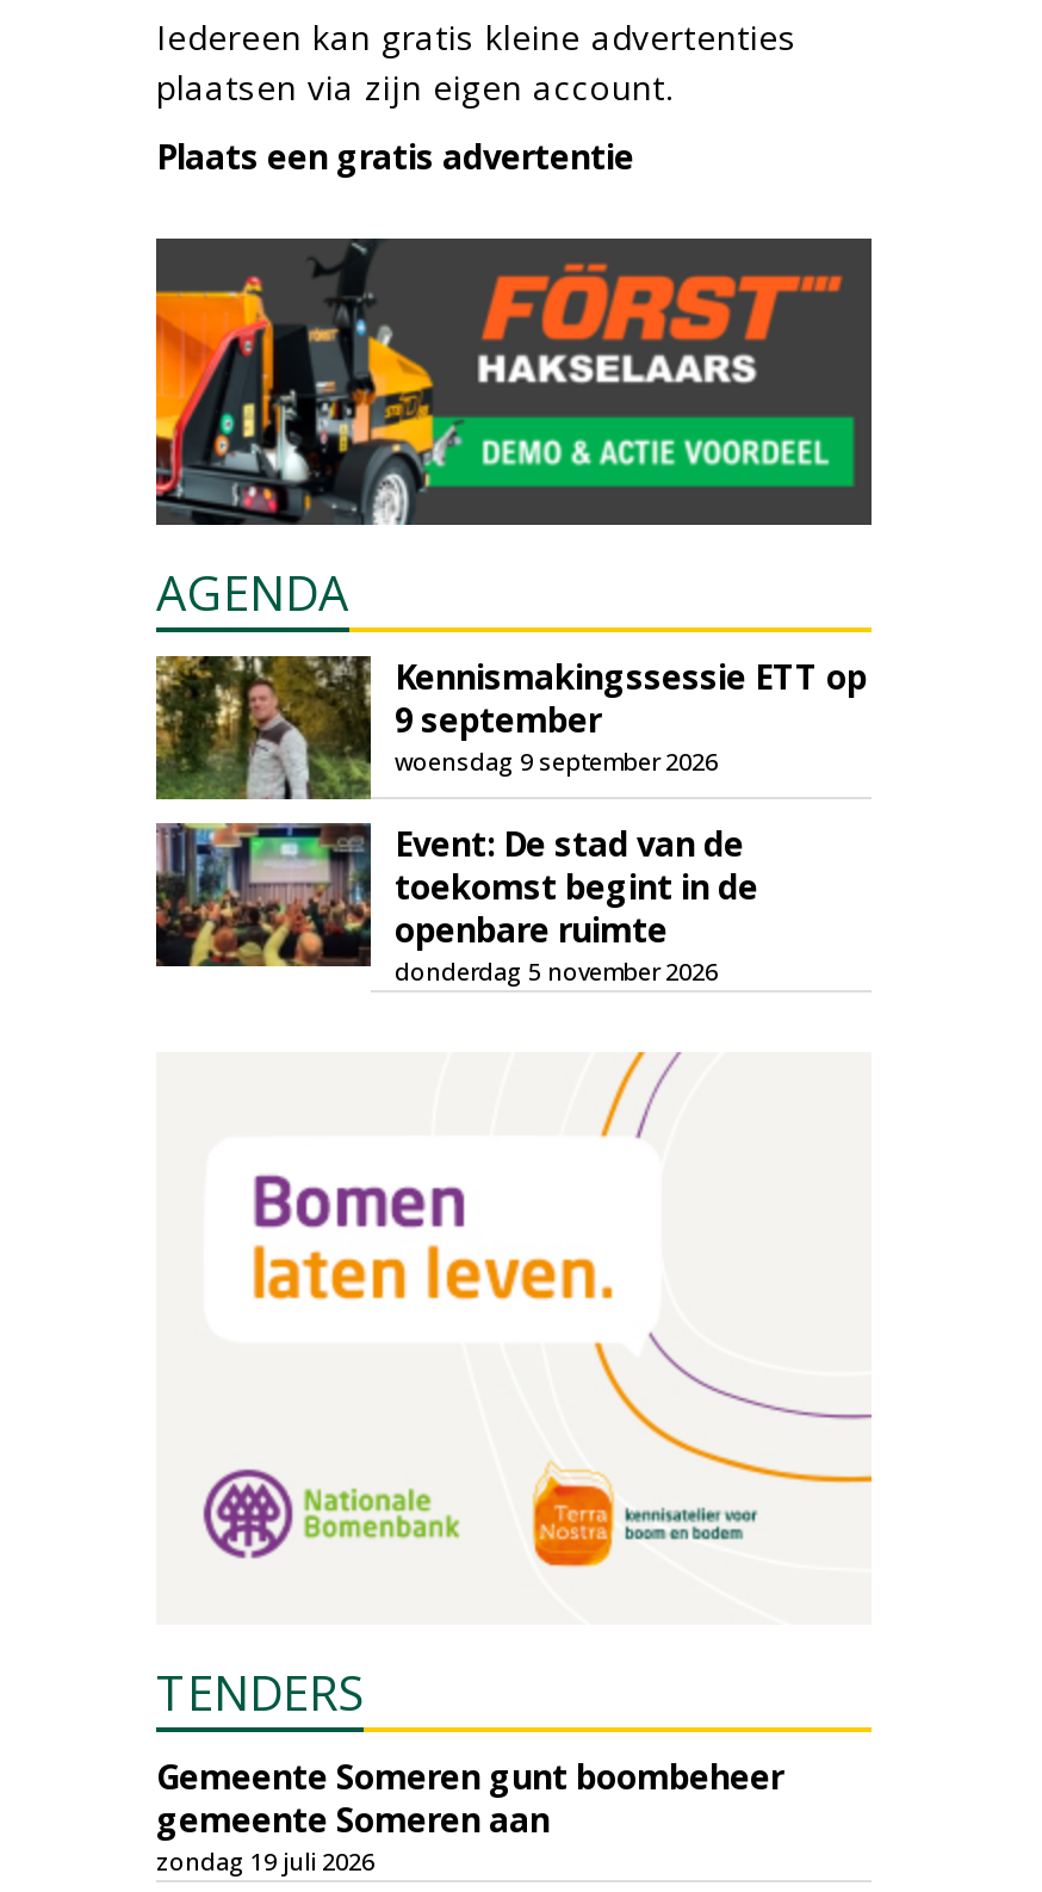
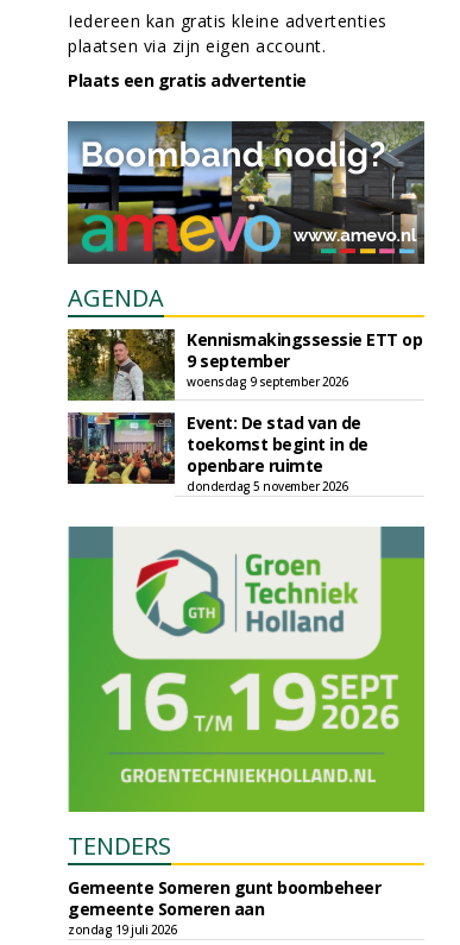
[154,239,869,525] [image] -> [67,121,424,265] [image]
[159,1050,874,1625] [image] -> [68,525,426,813] [image]

